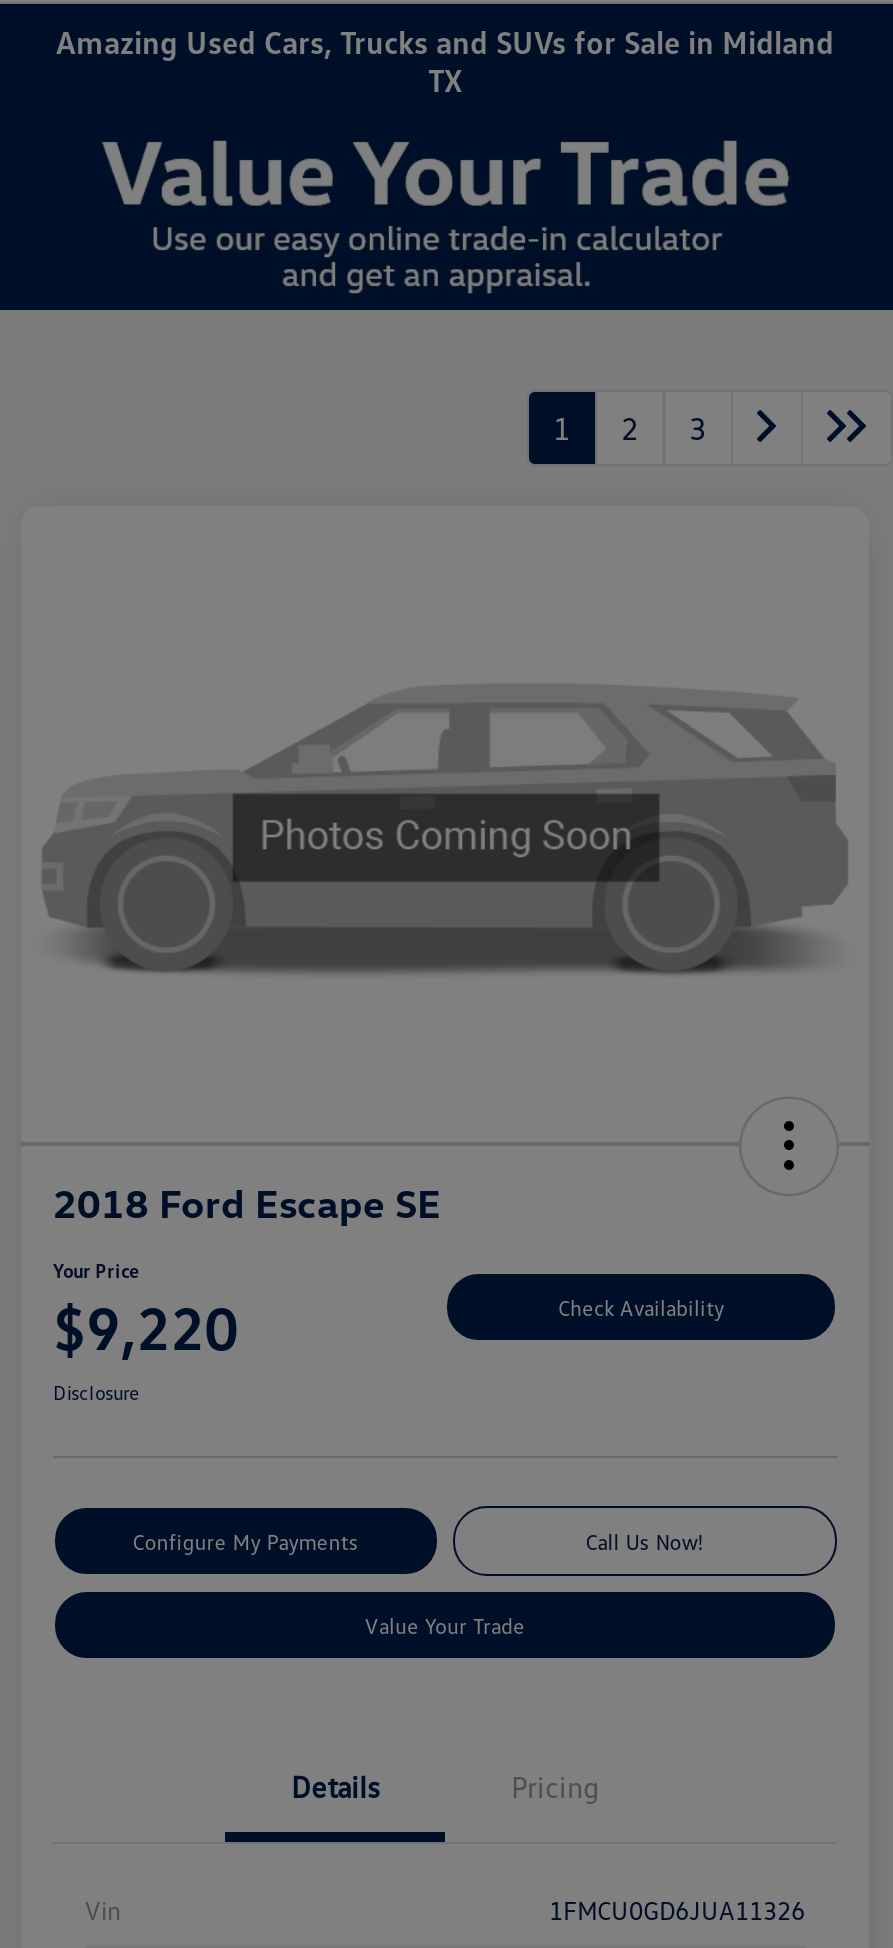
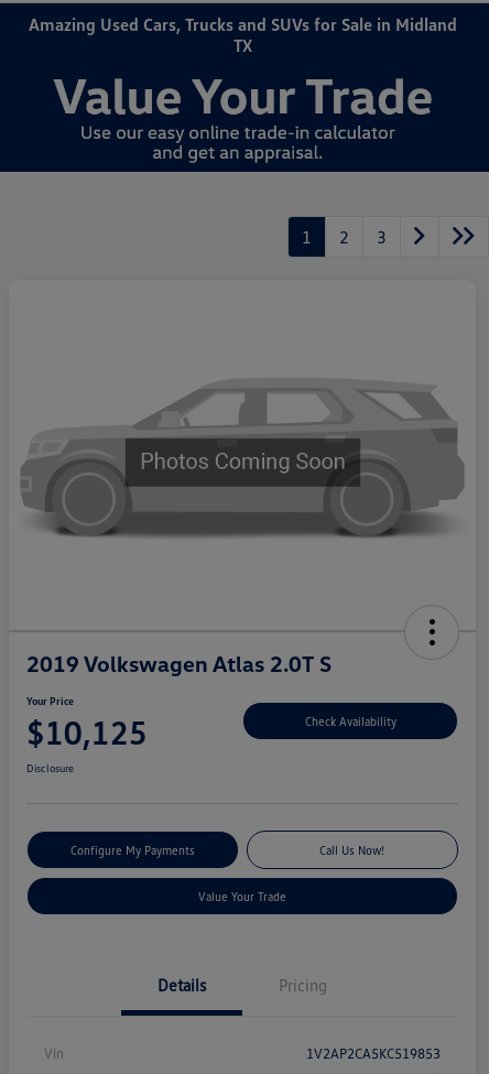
[53,1178,441,1226] 2018 Ford Escape SE -> [26,650,332,676] 2019 Volkswagen Atlas 2.0T S
[53,1290,239,1364] $9,220 -> [26,711,148,752] $10,125
[549,1894,805,1926] 1FMCU0GD6JUA11326 -> [306,1044,441,1062] 1V2AP2CA5KC519853

